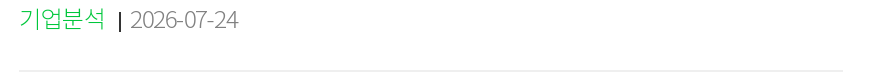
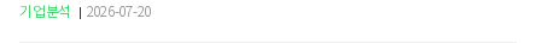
[19,8,237,34] 기업분석 2026-07-24 -> [19,5,151,20] 기업분석 2026-07-20

